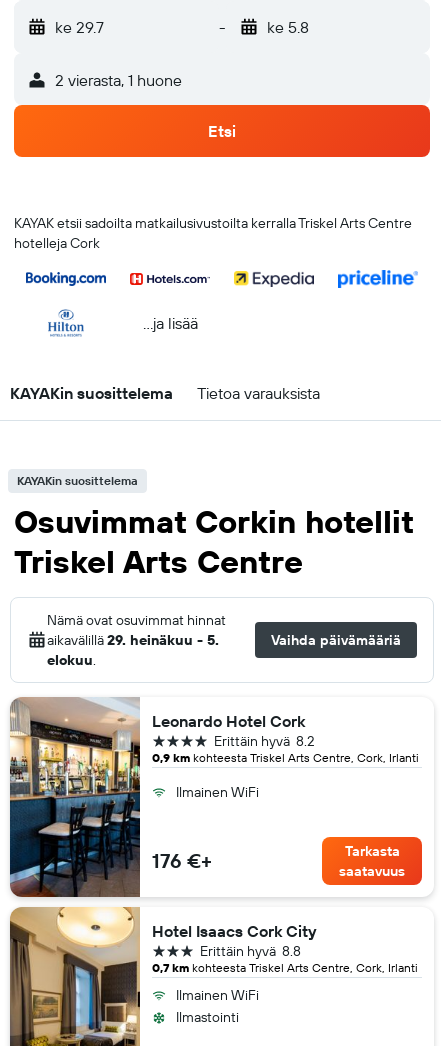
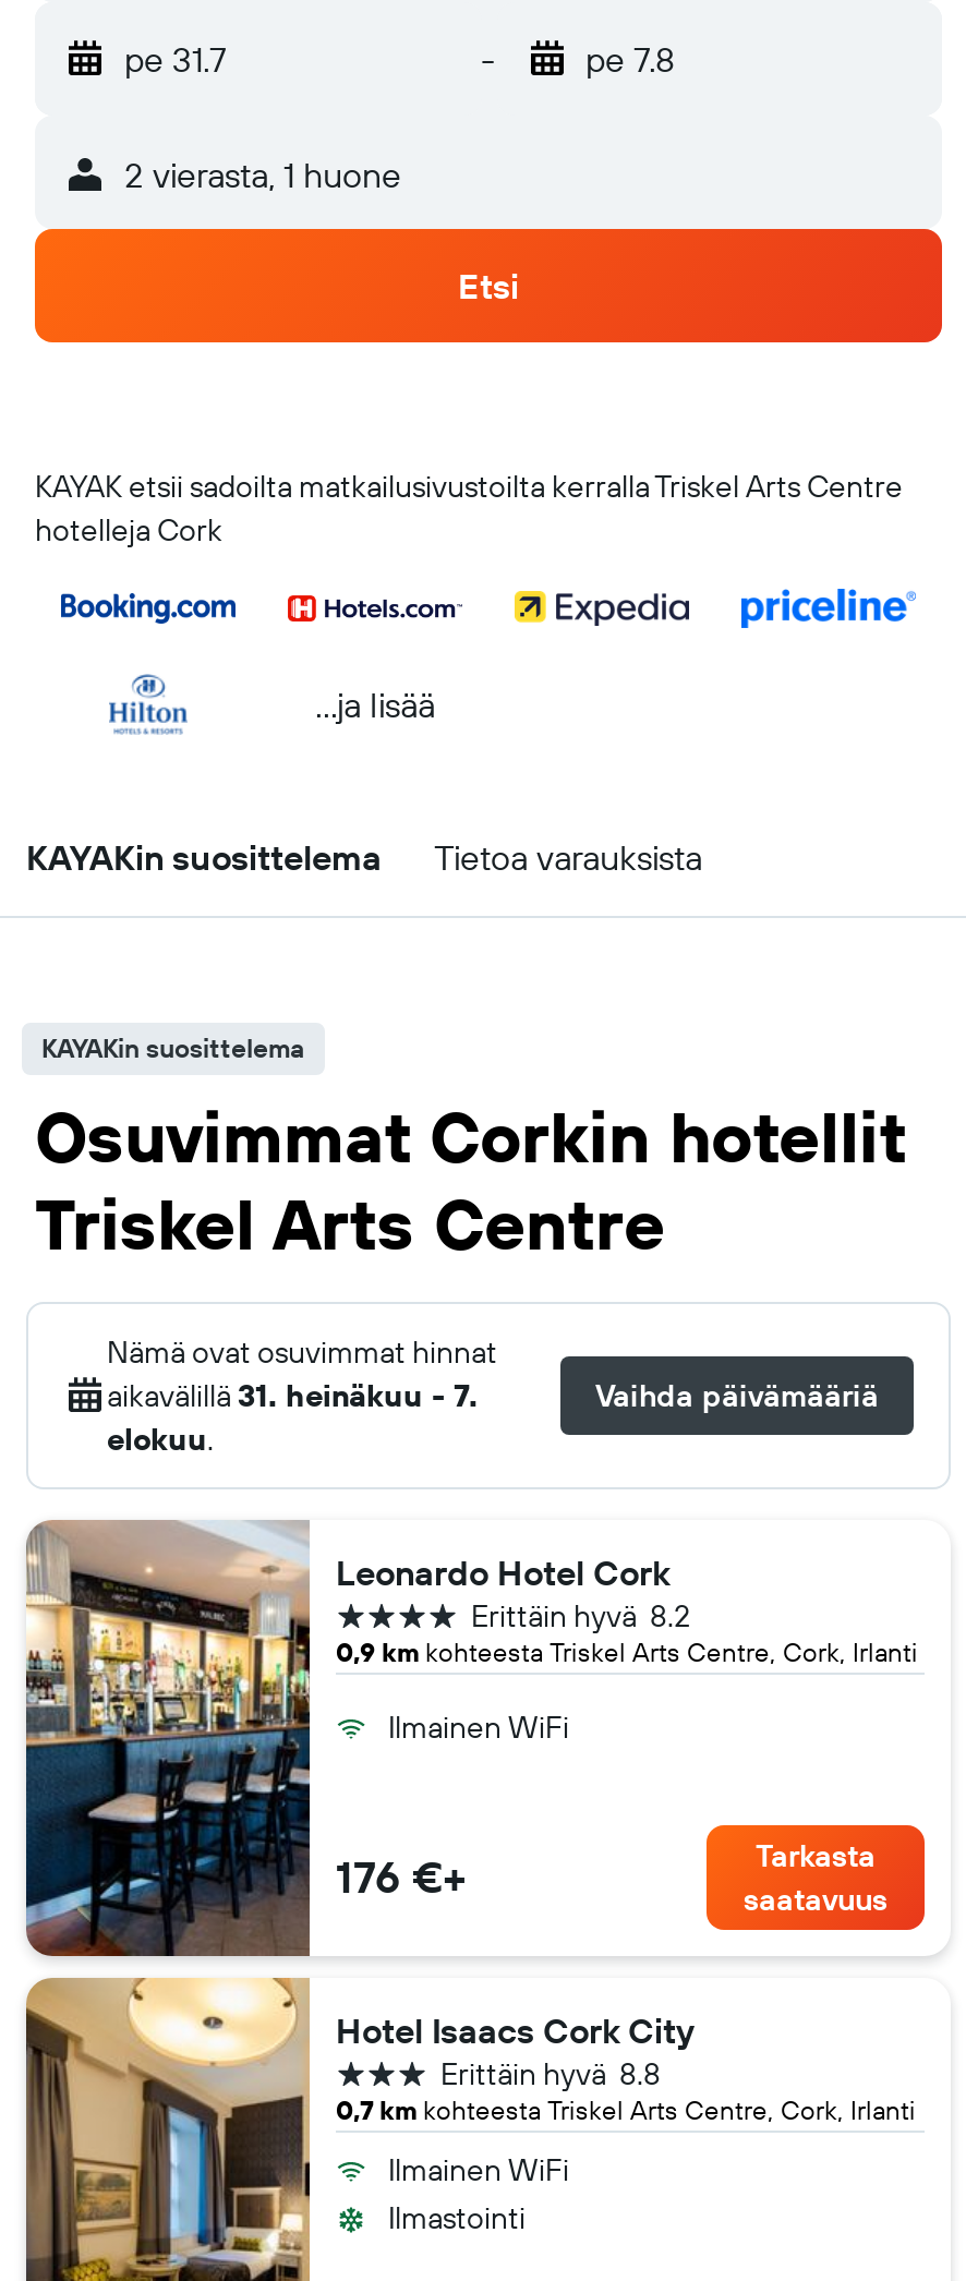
[55,17,104,37] ke 29.7 -> [124,37,227,81] pe 31.7
[266,17,308,37] ke 5.8 -> [585,37,675,81] pe 7.8
[47,631,219,649] aikavälillä 29. heinäkuu - 5. -> [107,1376,478,1415] aikavälillä 31. heinäkuu - 7.

